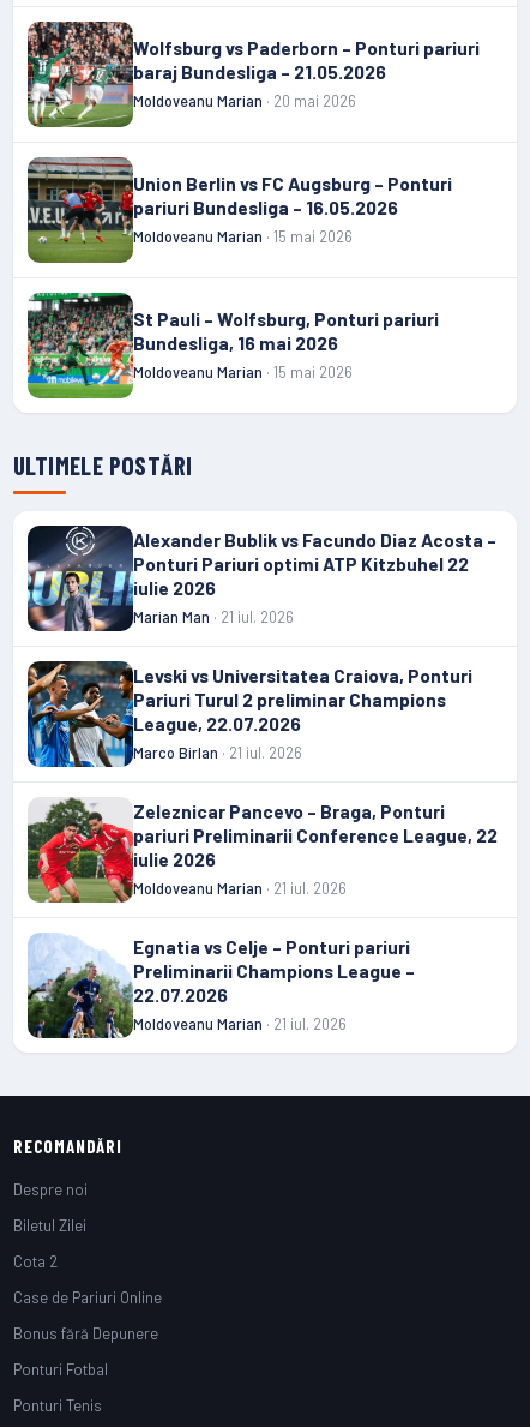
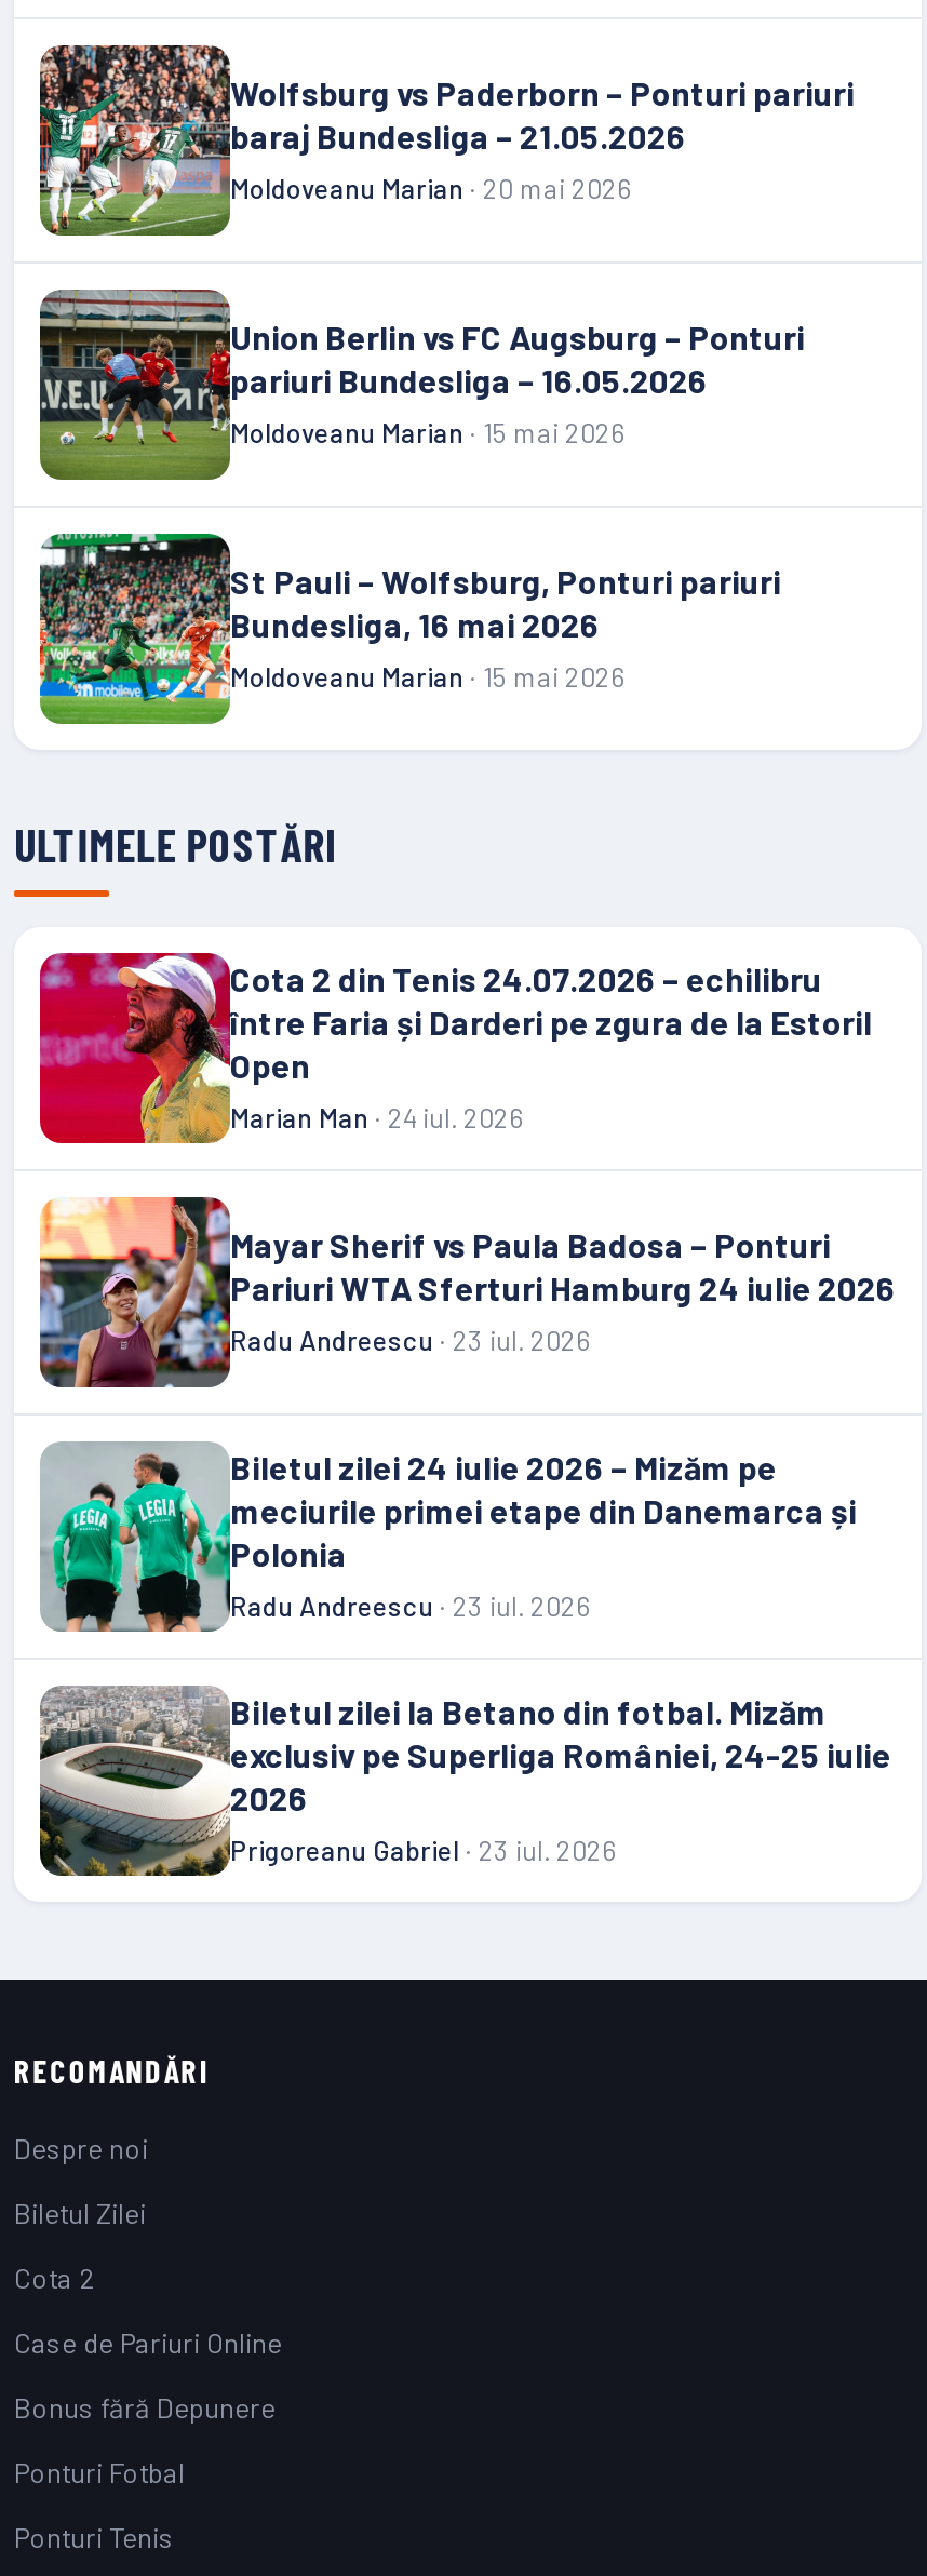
[26,524,496,632] [image] | Alexander Bublik vs Facundo Diaz Acosta – | Ponturi Pariuri optimi ATP Kitzbuhel 22 | iulie 2026 | Marian Man · 21 iul. 2026 -> [38,951,872,1145] [image] | Cota 2 din Tenis 24.07.2026 – echilibru | între Faria și Darderi pe zgura de la Estoril | Open | Marian Man · 24 iul. 2026
[26,660,472,768] [image] | Levski vs Universitatea Craiova, Ponturi | Pariuri Turul 2 preliminar Champions | League, 22.07.2026 | Marco Birlan · 21 iul. 2026 -> [38,1195,896,1390] [image] | Mayar Sherif vs Paula Badosa – Ponturi | Pariuri WTA Sferturi Hamburg 24 iulie 2026 | Radu Andreescu · 23 iul. 2026
[28,798,498,904] [image] | Zeleznicar Pancevo – Braga, Ponturi | pariuri Preliminarii Conference League, 22 | iulie 2026 | Moldoveanu Marian · 21 iul. 2026 -> [42,1441,857,1634] [image] | Biletul zilei 24 iulie 2026 – Mizăm pe | meciurile primei etape din Danemarca și | Polonia | Radu Andreescu · 23 iul. 2026
[28,933,415,1039] [image] | Egnatia vs Celje – Ponturi pariuri | Preliminarii Champions League – | 22.07.2026 | Moldoveanu Marian · 21 iul. 2026 -> [38,1683,891,1878] [image] | Biletul zilei la Betano din fotbal. Mizăm | exclusiv pe Superliga României, 24-25 iulie | 2026 | Prigoreanu Gabriel · 23 iul. 2026

